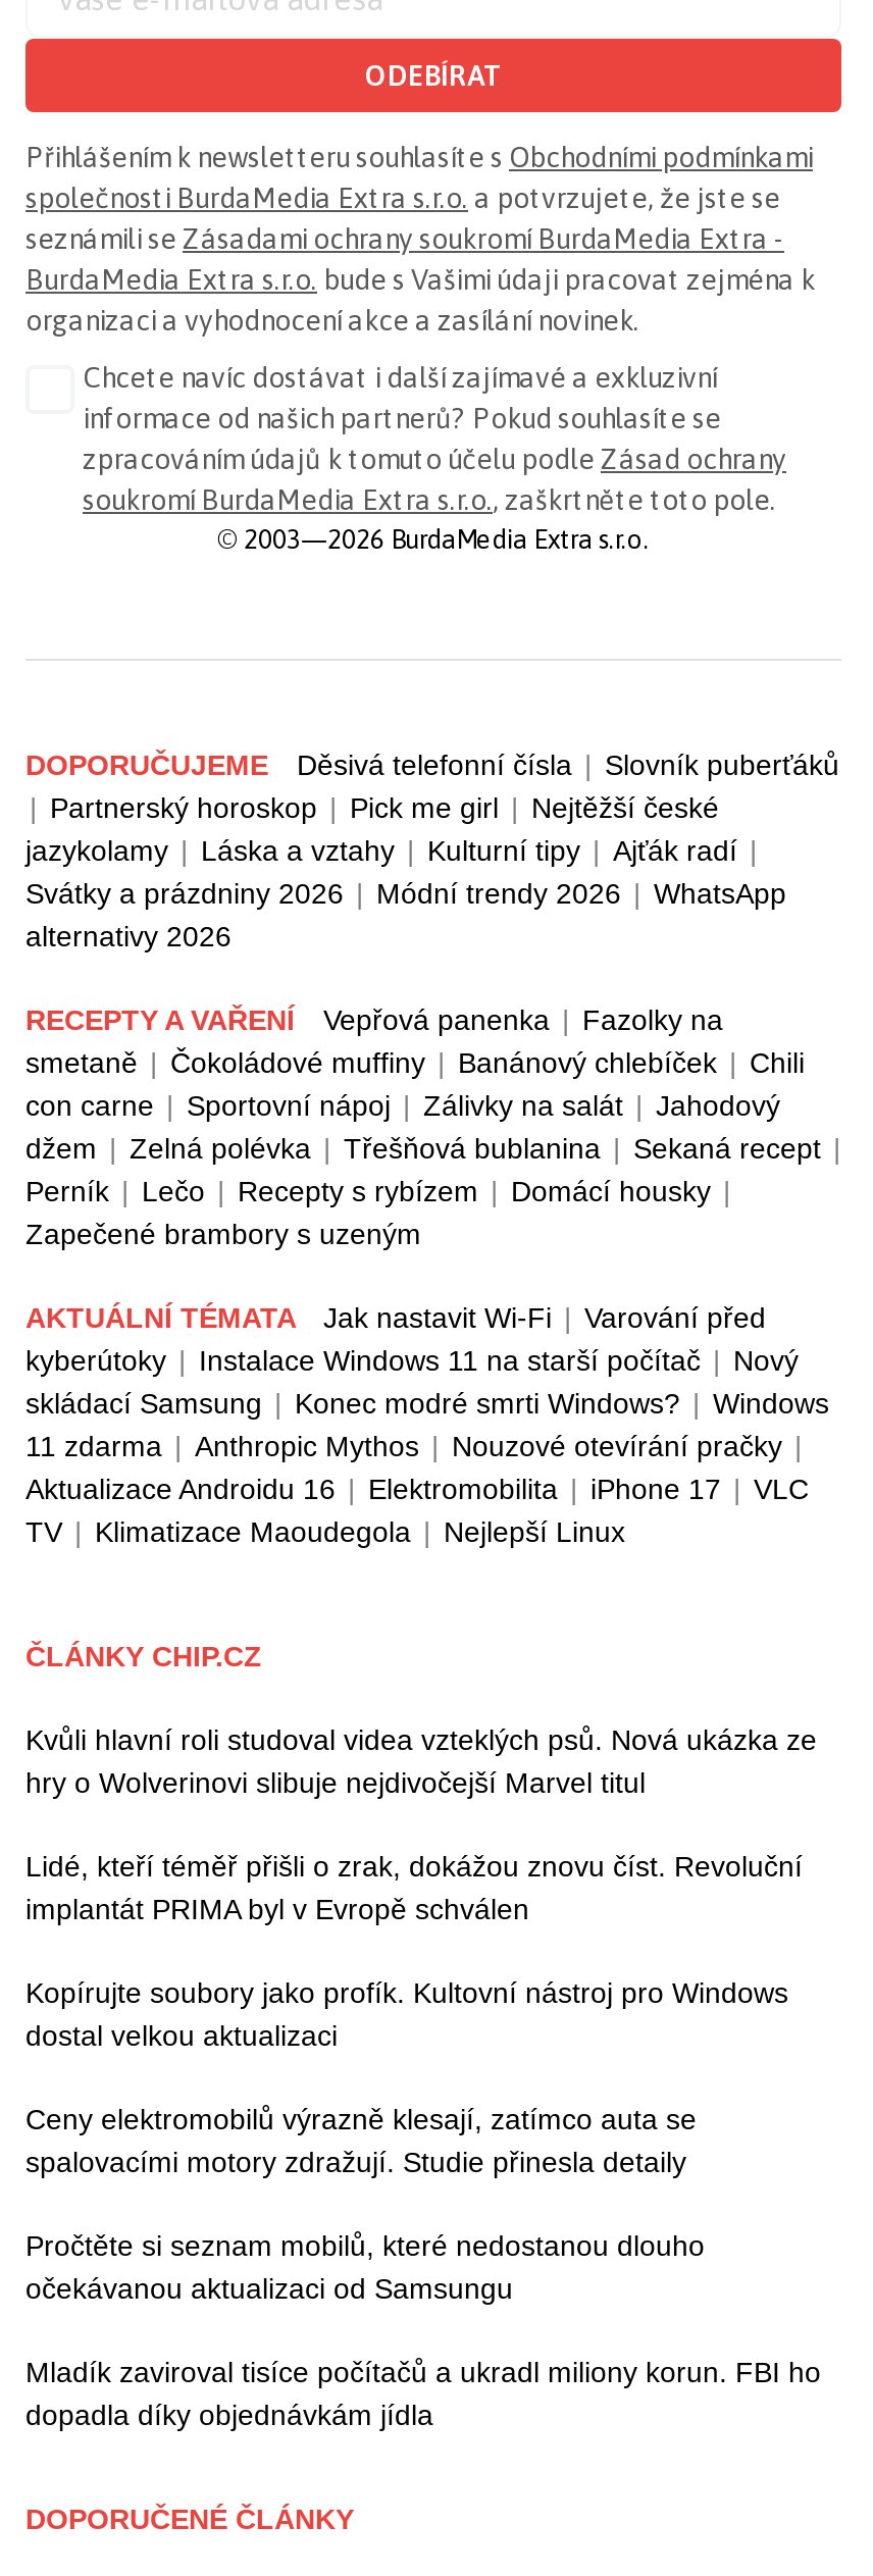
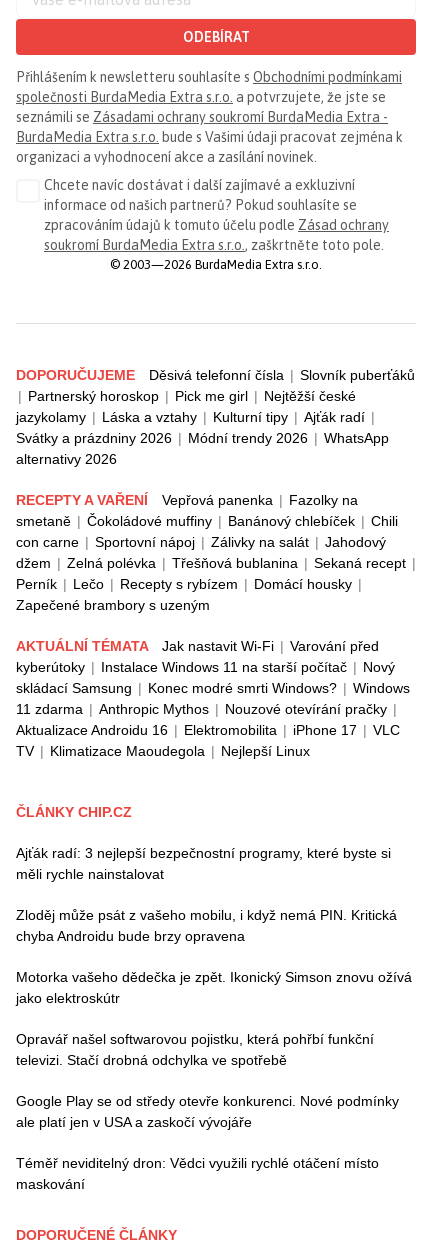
[25,1724,817,1799] Kvůli hlavní roli studoval videa vzteklých psů. Nová ukázka ze | hry o Wolverinovi slibuje nejdivočejší Marvel titul -> [16,845,391,882] Ajťák radí: 3 nejlepší bezpečnostní programy, které byste si | měli rychle nainstalovat
[25,1850,803,1926] Lidé, kteří téměř přišli o zrak, dokážou znovu číst. Revoluční | implantát PRIMA byl v Evropě schválen -> [16,907,397,944] Zloděj může psát z vašeho mobilu, i když nemá PIN. Kritická | chyba Androidu bude brzy opravena
[25,1977,788,2052] Kopírujte soubory jako profík. Kultovní nástroj pro Windows | dostal velkou aktualizaci -> [16,969,412,1006] Motorka vašeho dědečka je zpět. Ikonický Simson znovu ožívá | jako elektroskútr
[25,2103,697,2179] Ceny elektromobilů výrazně klesají, zatímco auta se | spalovacími motory zdražují. Studie přinesla detaily -> [16,1031,374,1068] Opravář našel softwarovou pojistku, která pohřbí funkční | televizi. Stačí drobná odchylka ve spotřebě
[25,2230,705,2305] Pročtěte si seznam mobilů, které nedostanou dlouho | očekávanou aktualizaci od Samsungu -> [16,1093,399,1130] Google Play se od středy otevře konkurenci. Nové podmínky | ale platí jen v USA a zaskočí vývojáře
[25,2356,821,2432] Mladík zaviroval tisíce počítačů a ukradl miliony korun. FBI ho | dopadla díky objednávkám jídla -> [16,1155,379,1192] Téměř neviditelný dron: Vědci využili rychlé otáčení místo | maskování

